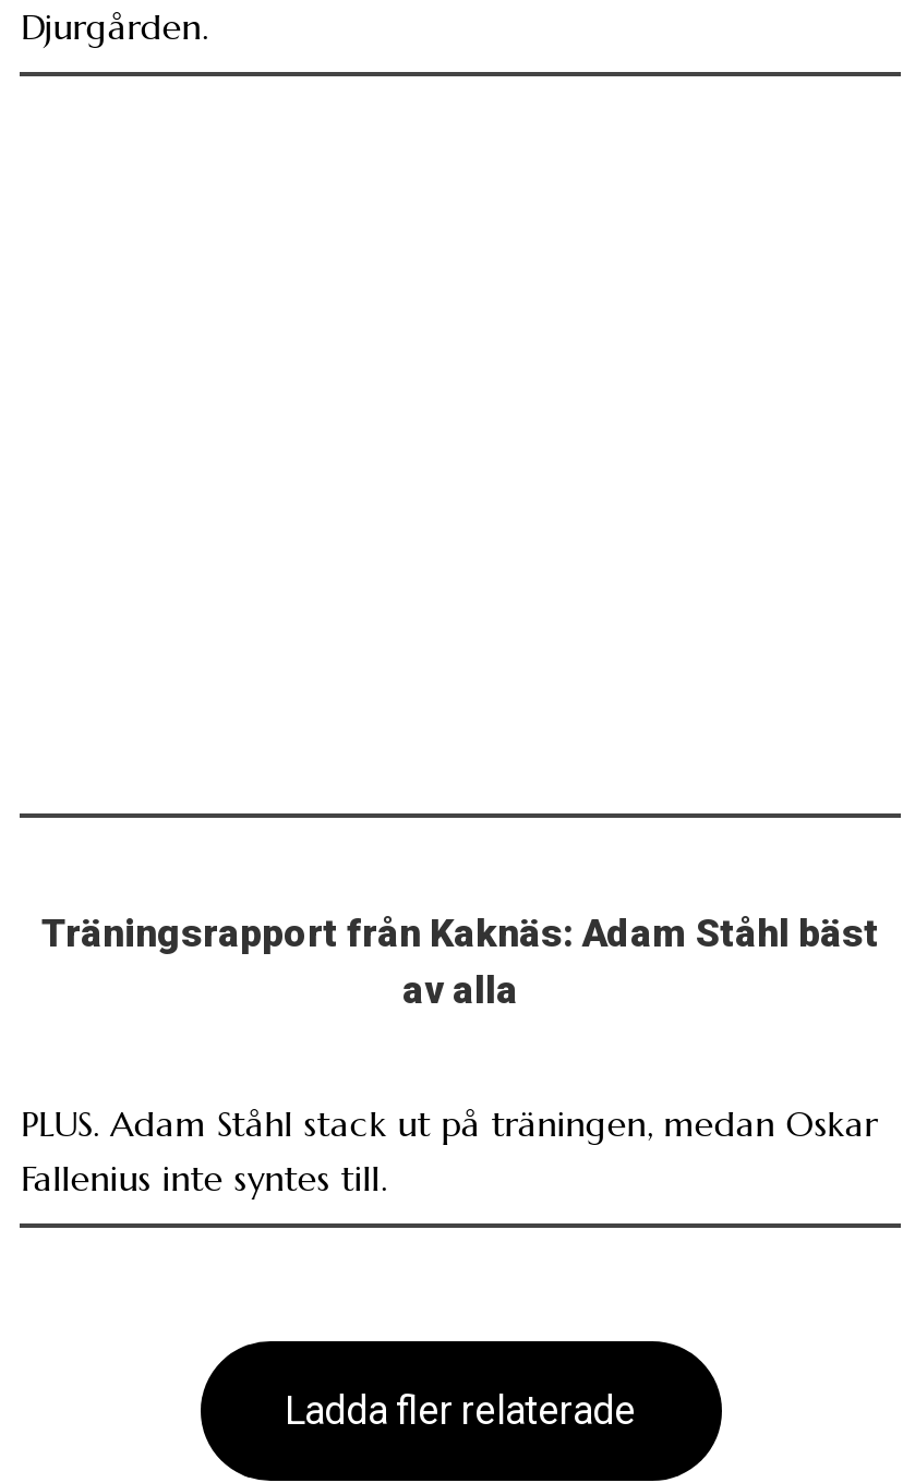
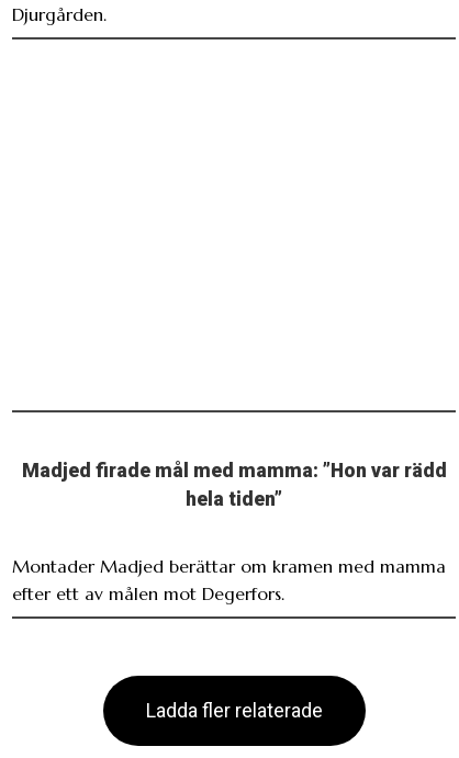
[41,913,879,1013] Träningsrapport från Kaknäs: Adam Ståhl bäst | av alla -> [21,459,446,510] Madjed firade mål med mamma: ”Hon var rädd | hela tiden”
[21,1102,878,1201] PLUS. Adam Ståhl stack ut på träningen, medan Oskar | Fallenius inte syntes till. -> [13,555,446,604] Montader Madjed berättar om kramen med mamma | efter ett av målen mot Degerfors.

